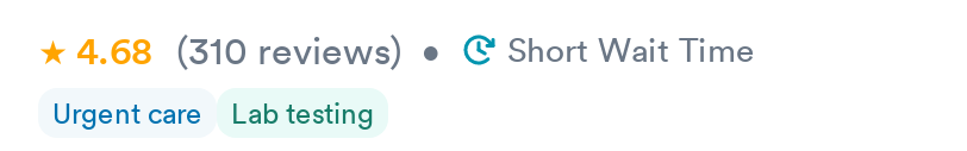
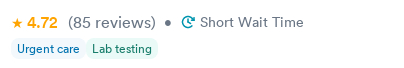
[76,25,755,75] 4.68 (310 reviews) • Short Wait Time -> [27,12,304,33] 4.72 (85 reviews) • Short Wait Time

